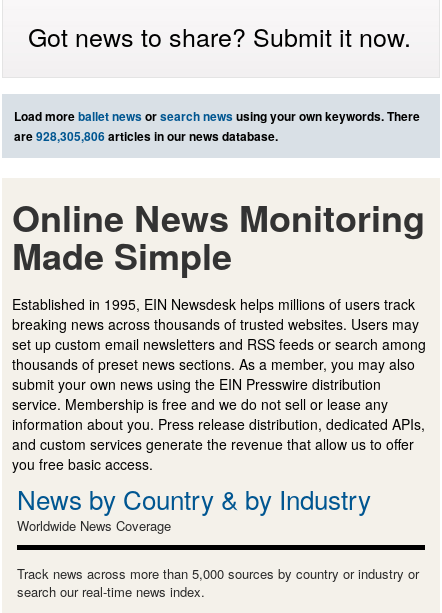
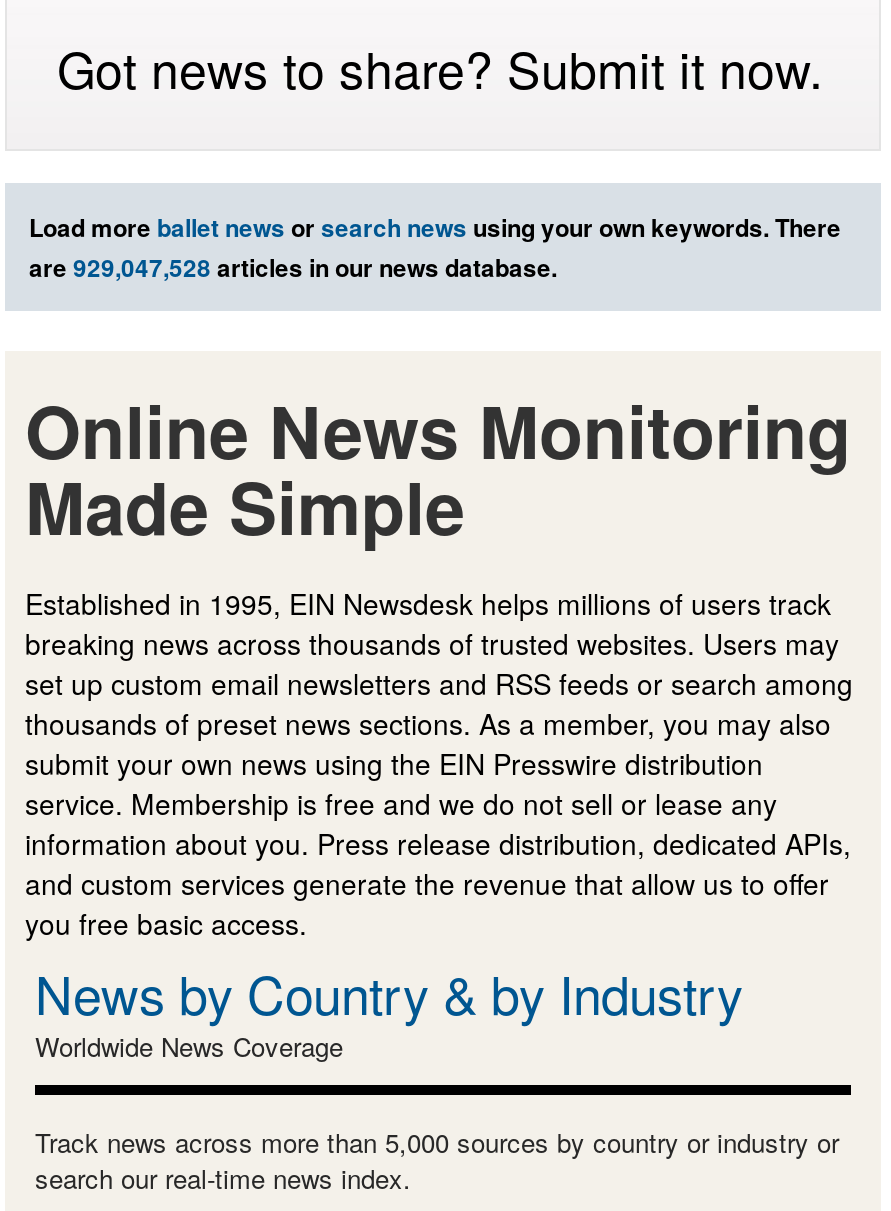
[14,127,278,145] are 928,305,806 articles in our news database. -> [29,249,557,285] are 929,047,528 articles in our news database.

